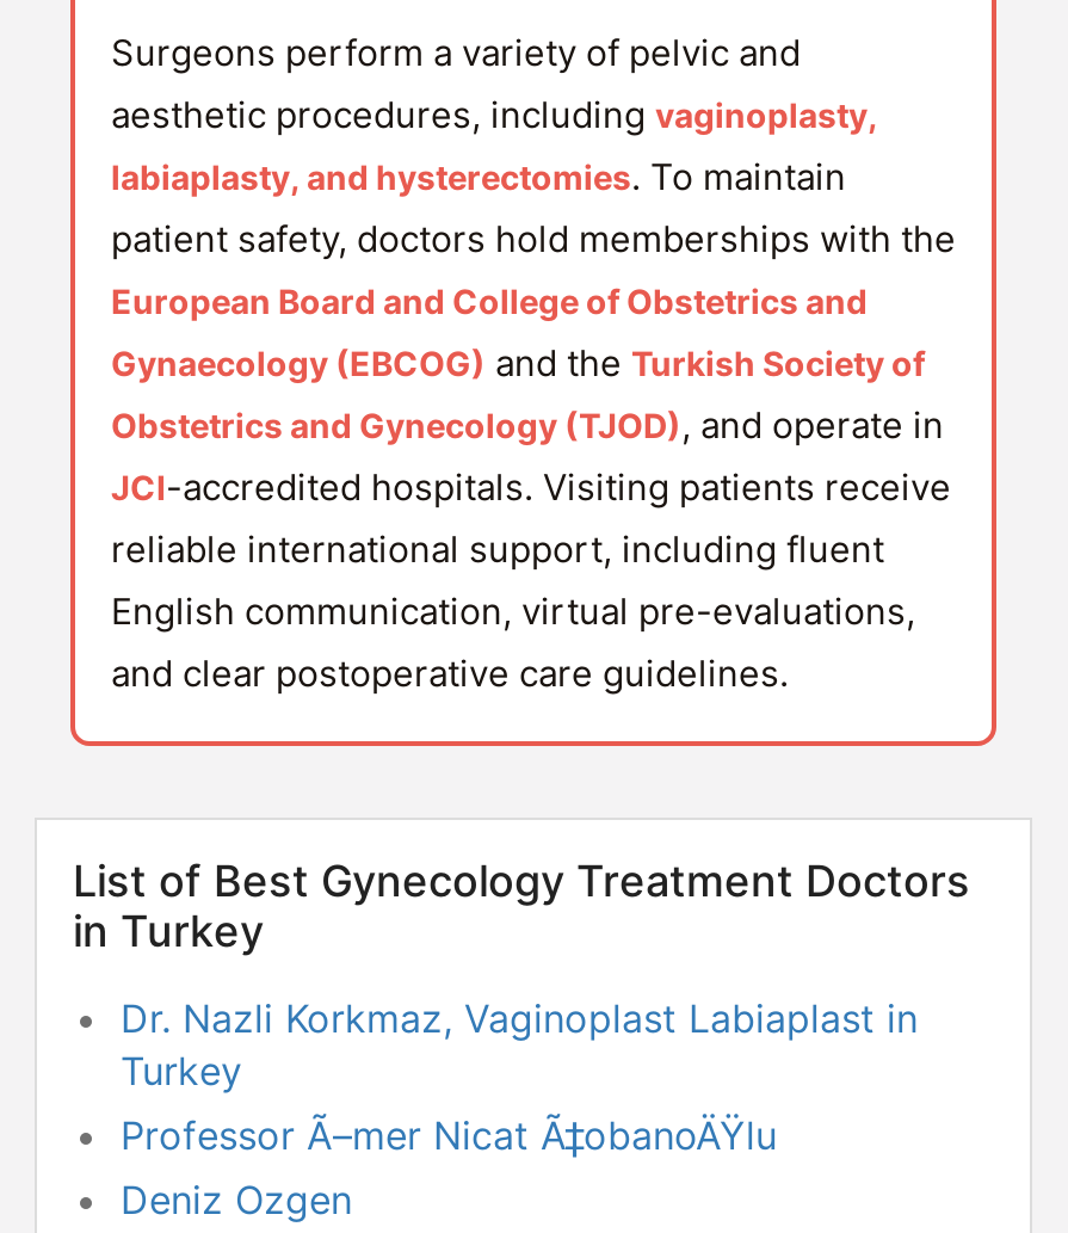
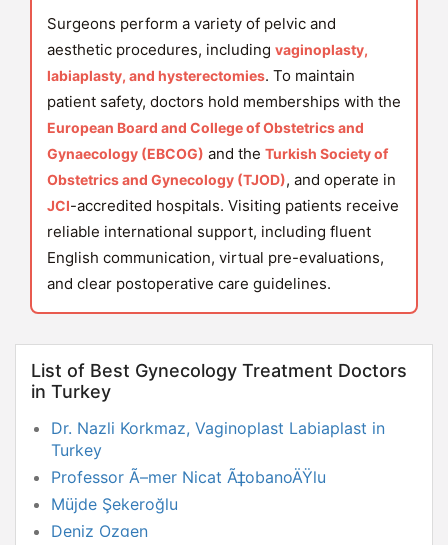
none -> [51,494,178,514] Müjde Şekeroğlu

